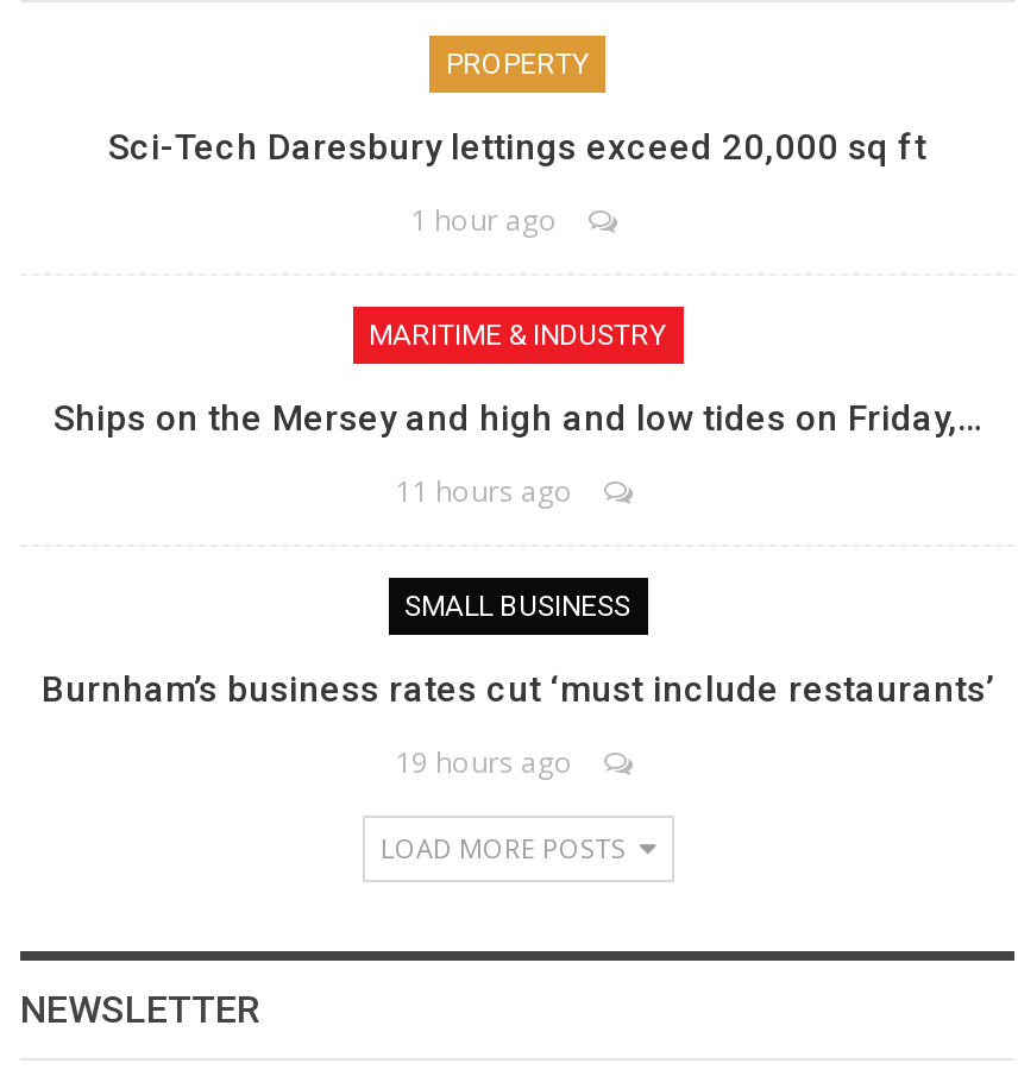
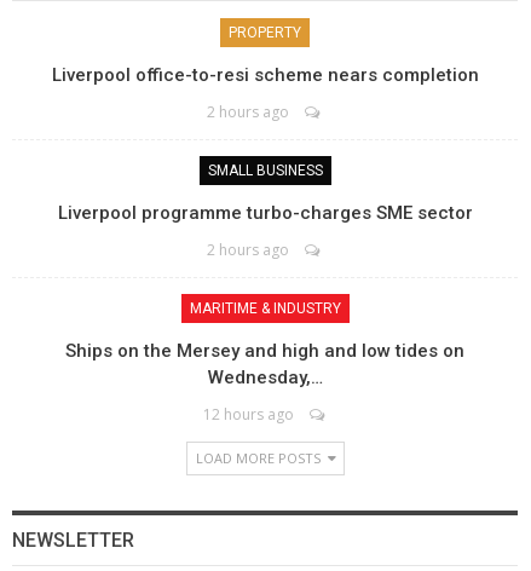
[54,127,981,512] Sci-Tech Daresbury lettings exceed 20,000 sq ft | 1 hour ago | Ships on the Mersey and high and low tides on Friday,… | 11 hours ago -> [51,65,478,123] Liverpool office-to-resi scheme nears completion | 2 hours ago
moved [369,320,666,353] -> [189,301,340,317]: MARITIME & INDUSTRY
moved [404,591,630,624] -> [207,163,322,180]: SMALL BUSINESS
[42,669,993,783] Burnham’s business rates cut ‘must include restaurants’ | 19 hours ago -> [57,203,472,425] Liverpool programme turbo-charges SME sector | 2 hours ago | Ships on the Mersey and high and low tides on | Wednesday,… | 12 hours ago

